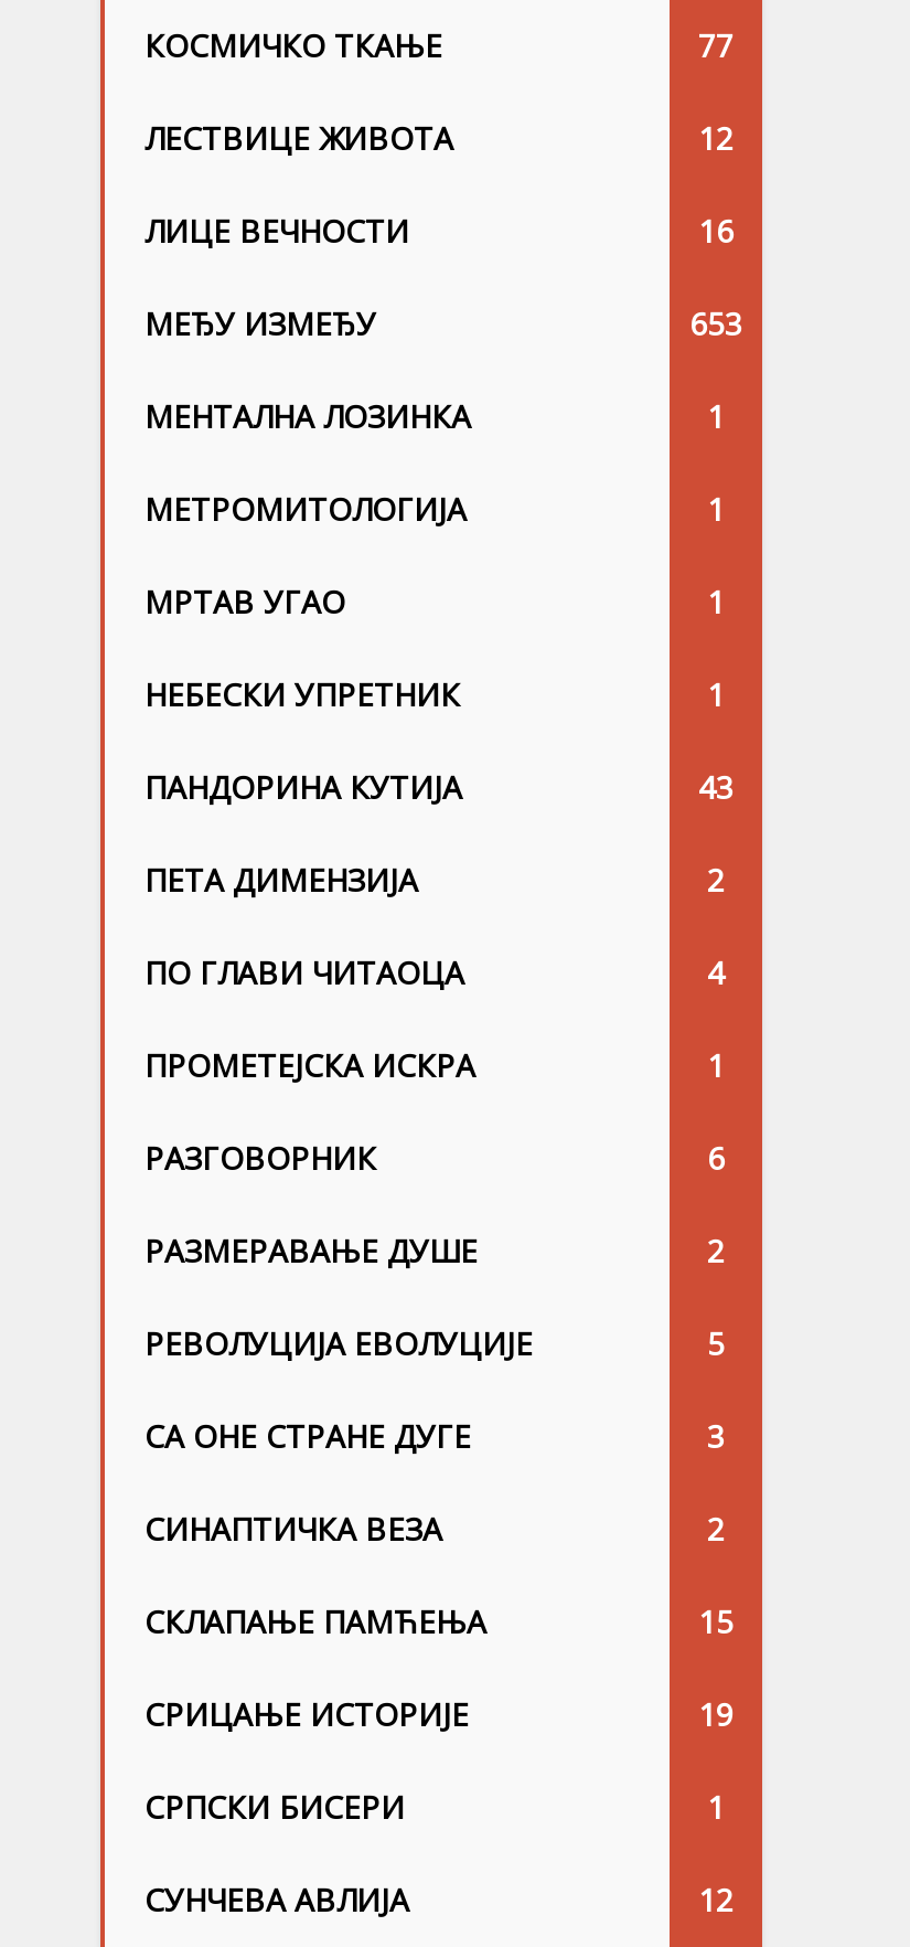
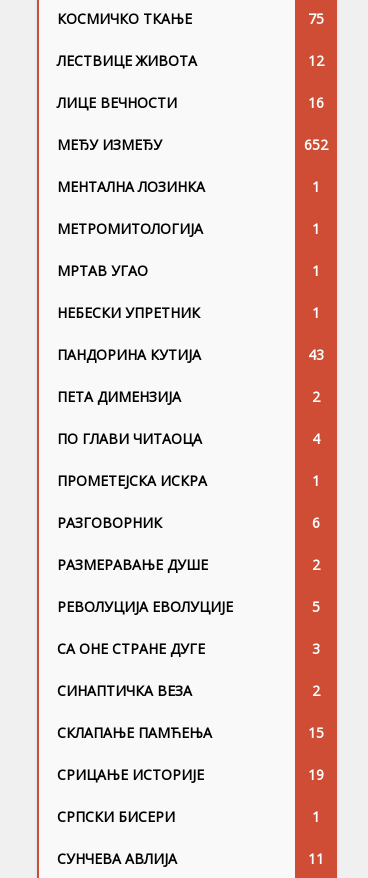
[698,23,734,65] 77 -> [308,8,324,27] 75
[689,301,742,343] 653 -> [304,134,328,153] 652
[698,1877,734,1919] 12 -> [308,848,324,867] 11

